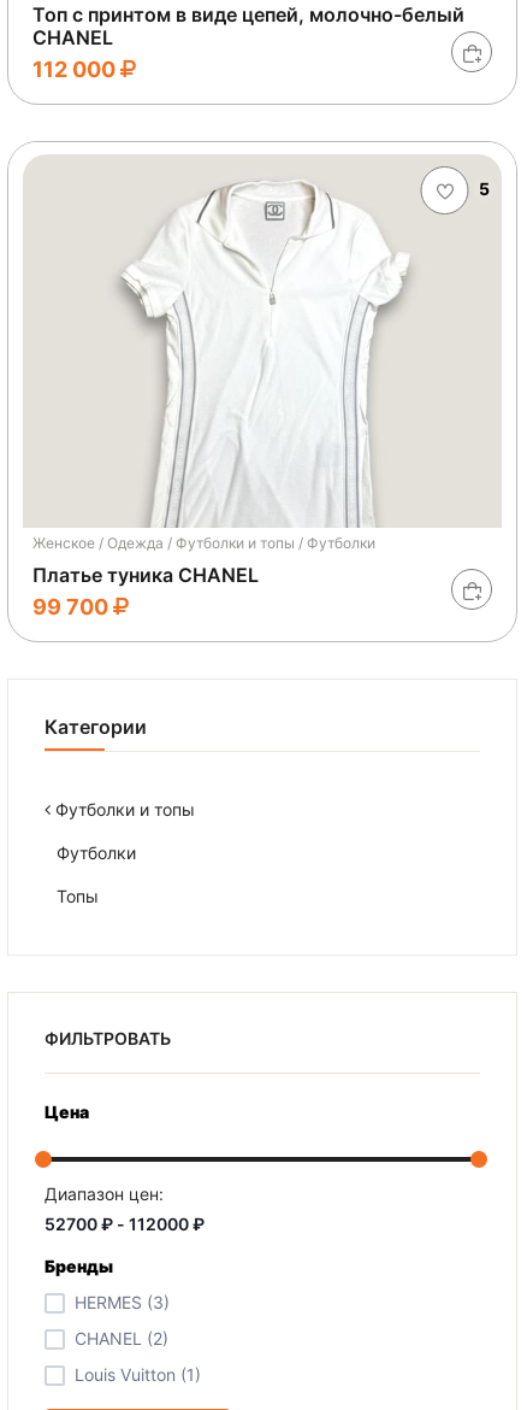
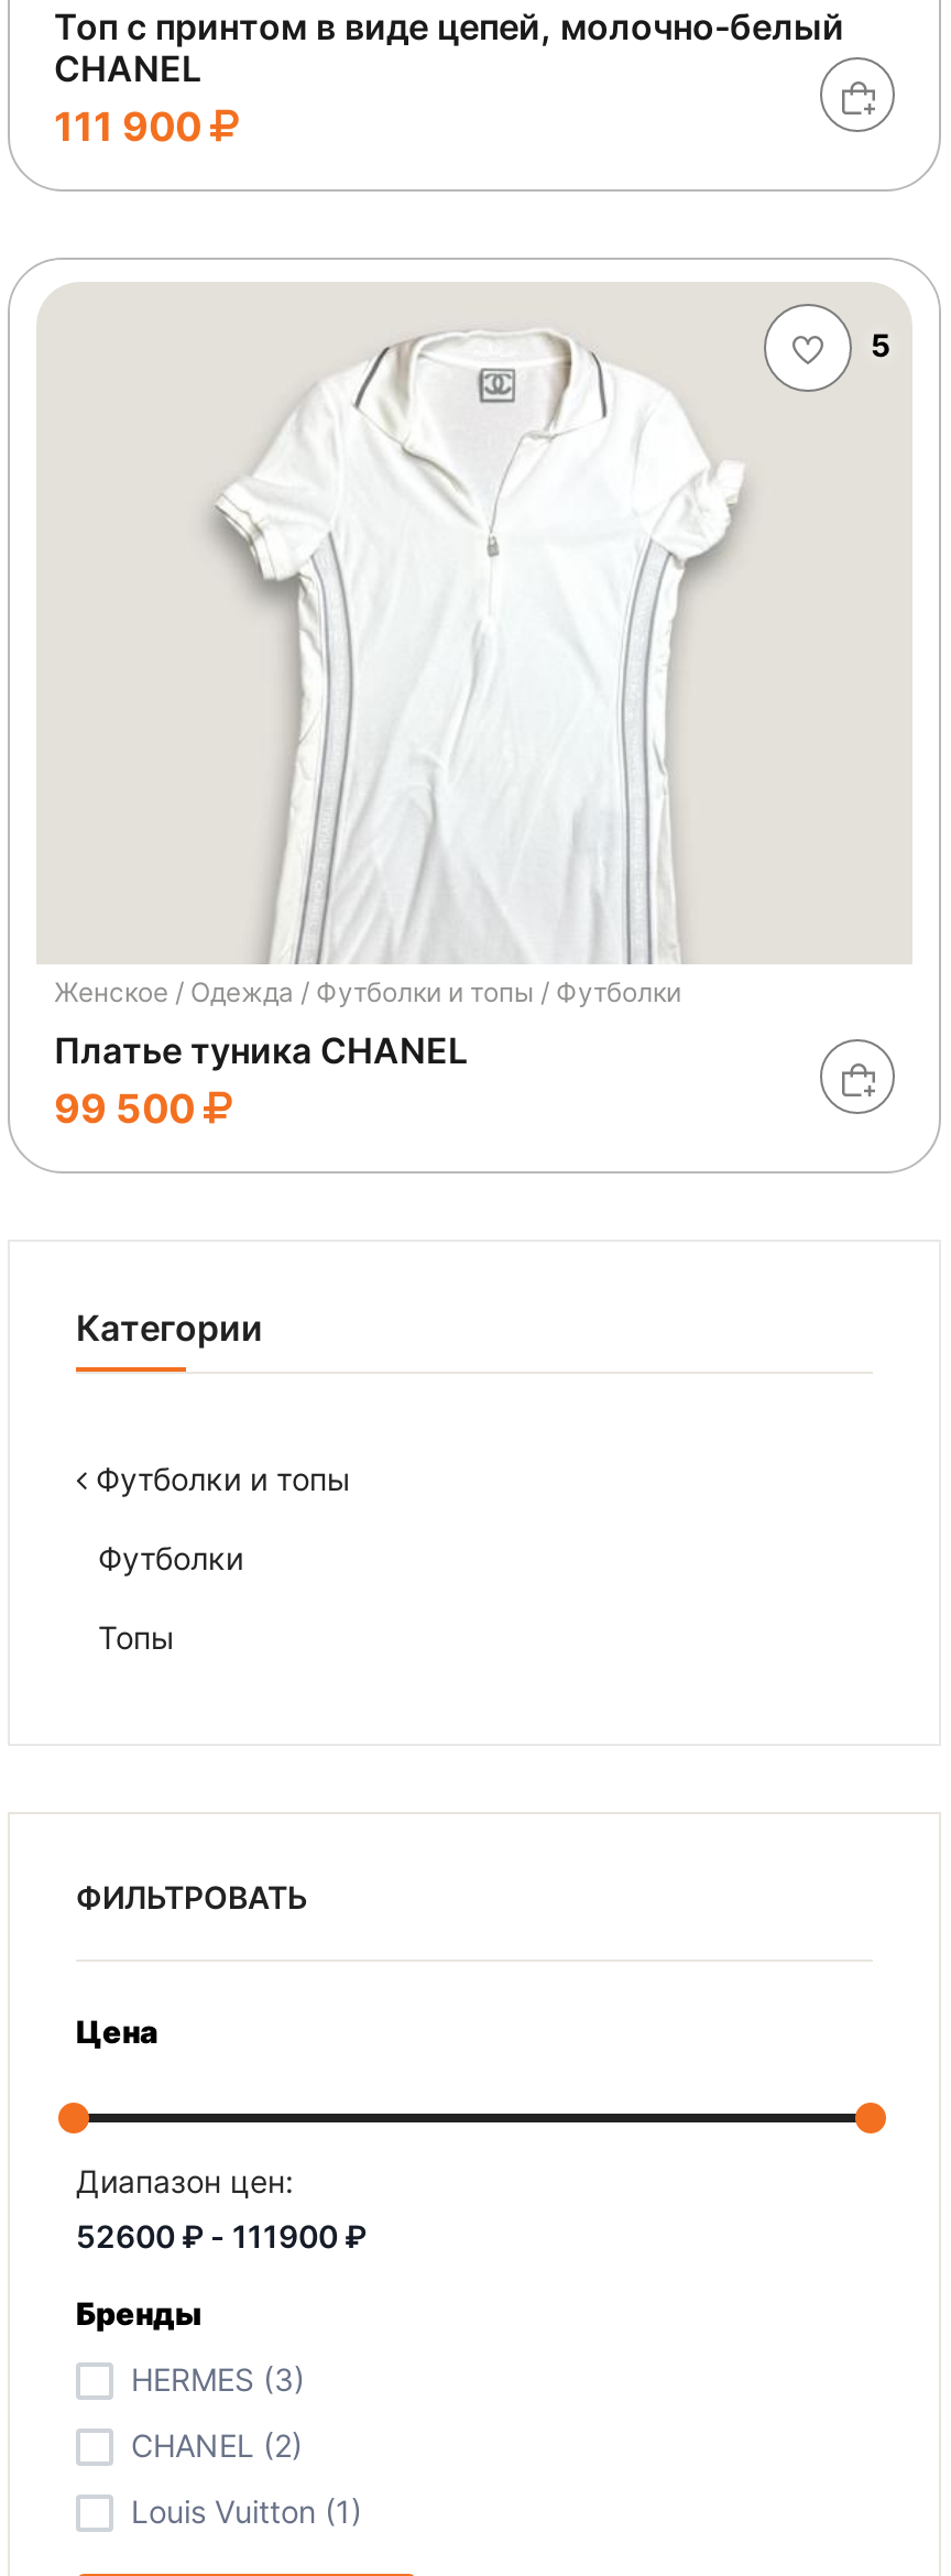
[32,57,120,82] 112 000 -> [54,103,210,150] 111 900
[32,594,113,619] 99 700 -> [54,1085,204,1132] 99 500

